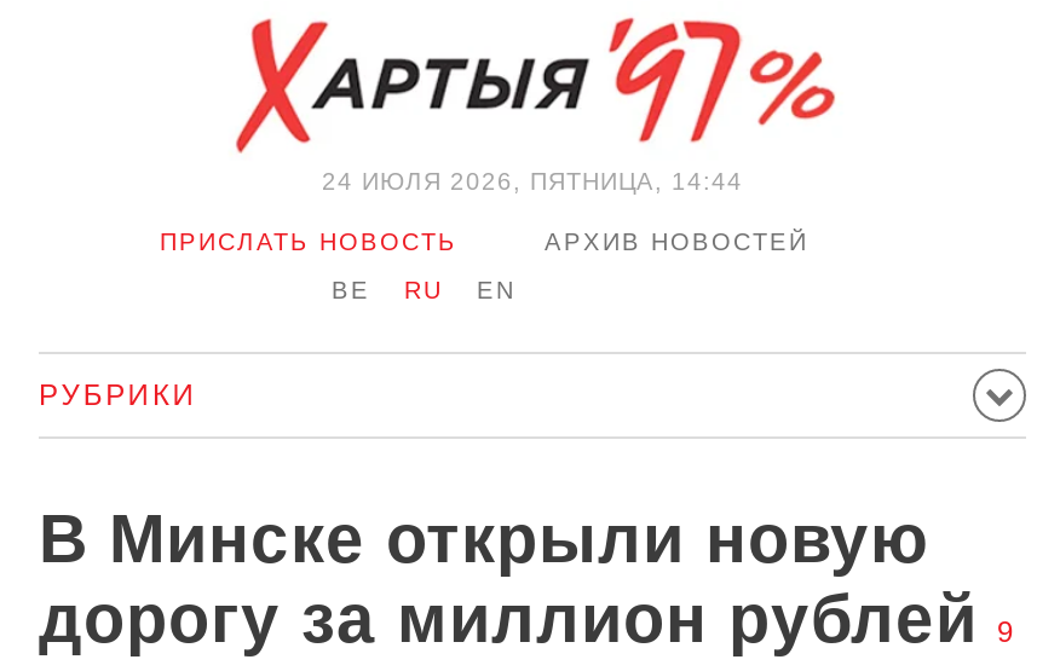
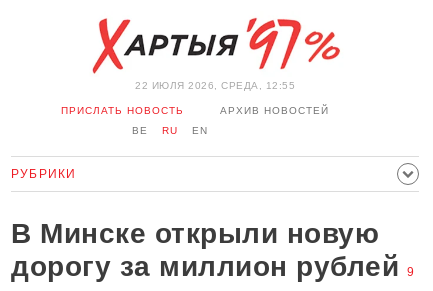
[322,168,743,195] 24 ИЮЛЯ 2026, ПЯТНИЦА, 14:44 -> [135,80,295,91] 22 ИЮЛЯ 2026, СРЕДА, 12:55

